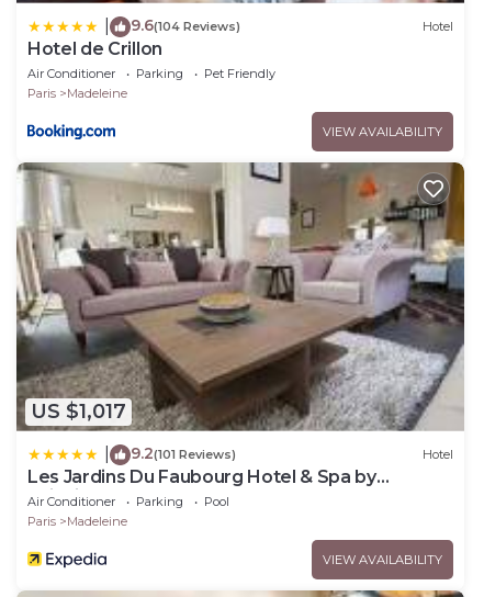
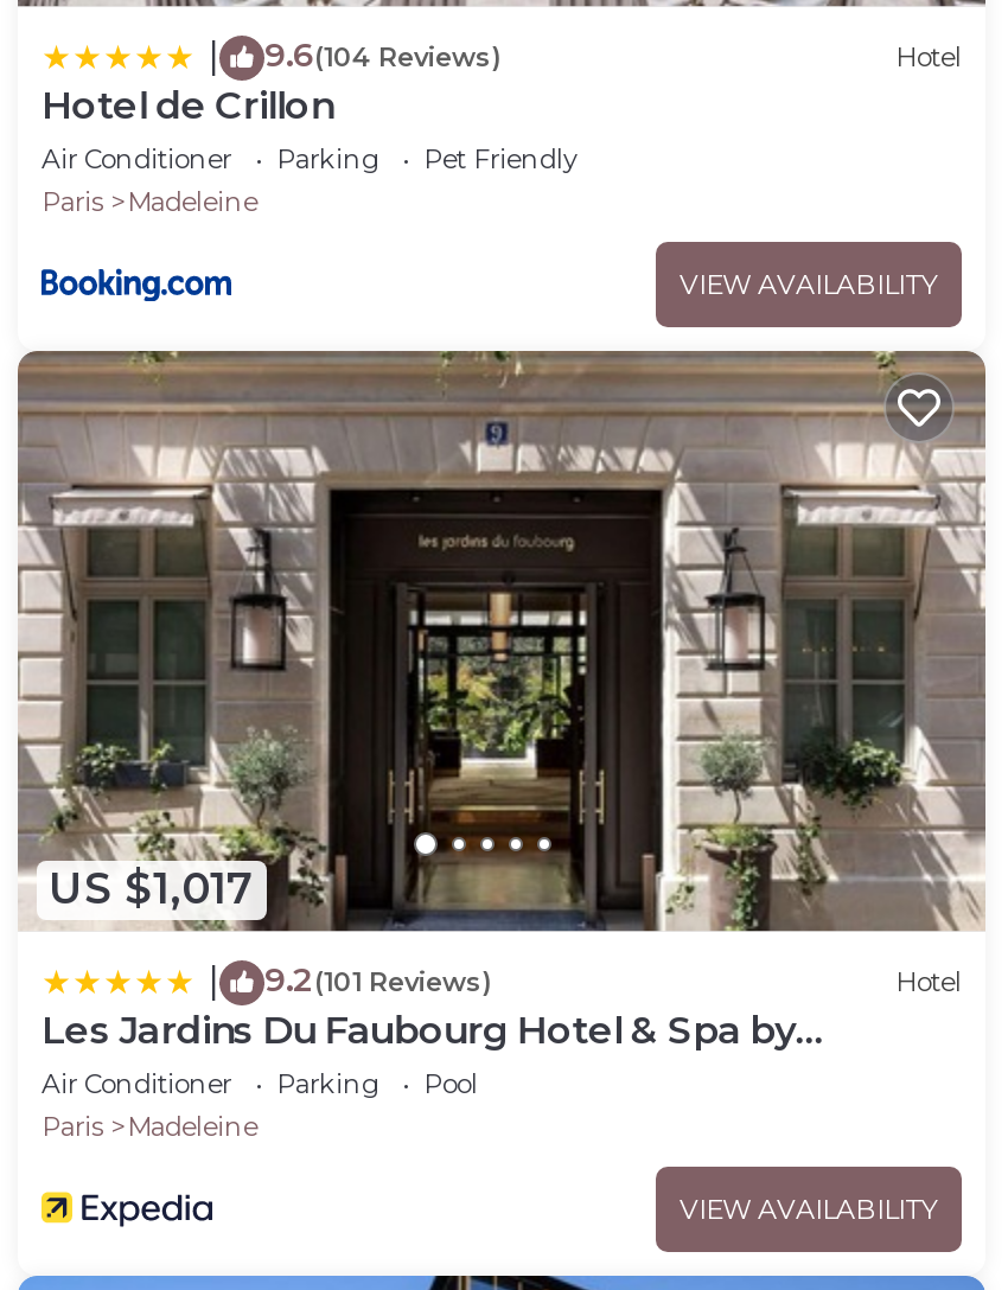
[15,162,465,431] [image] -> [15,351,988,932] [image]

